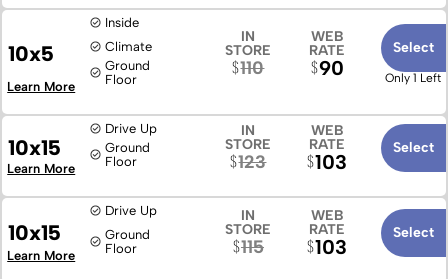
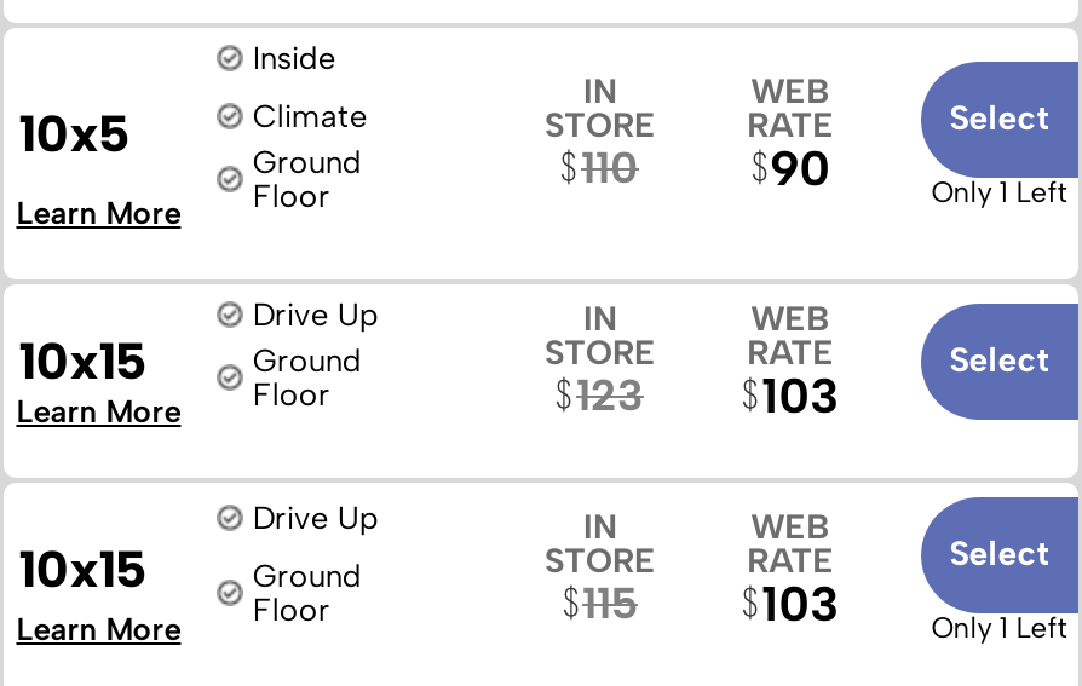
none -> [931,611,1067,645] Only 1 Left

